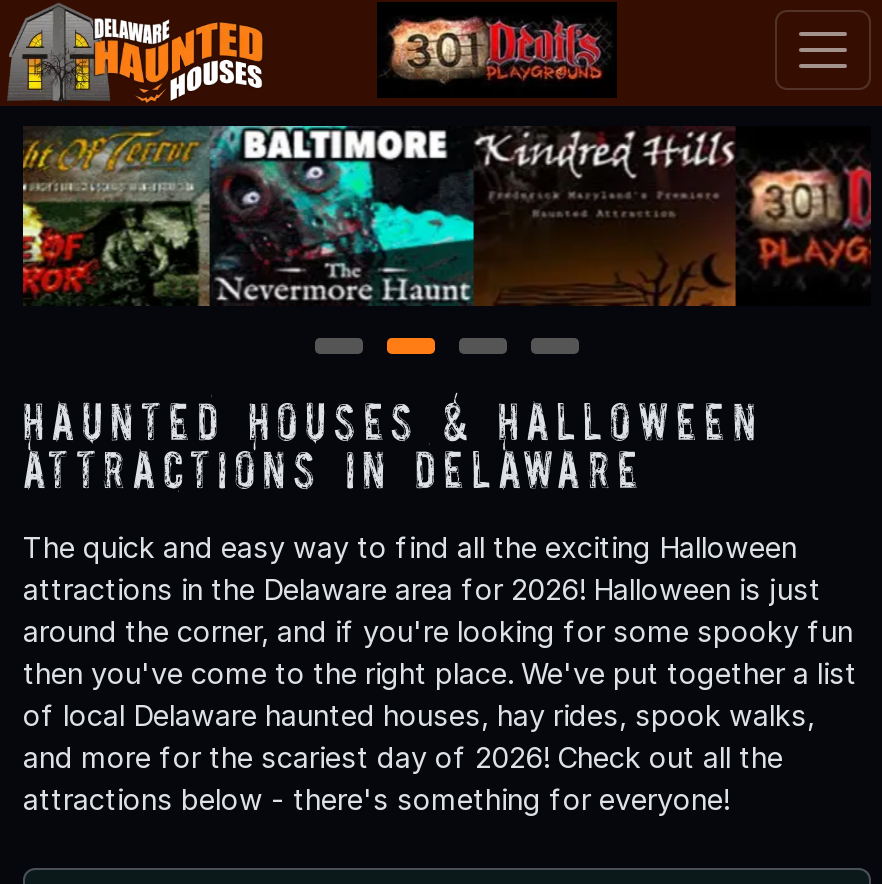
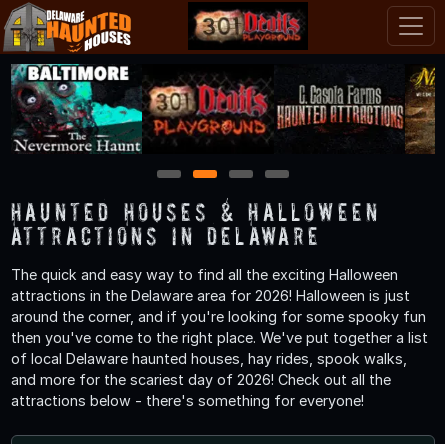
[21,124,871,308] [image] -> [10,63,436,154] [image]

